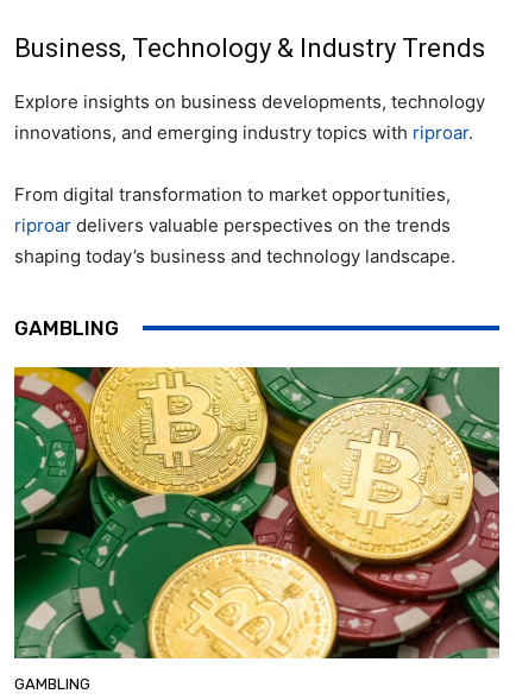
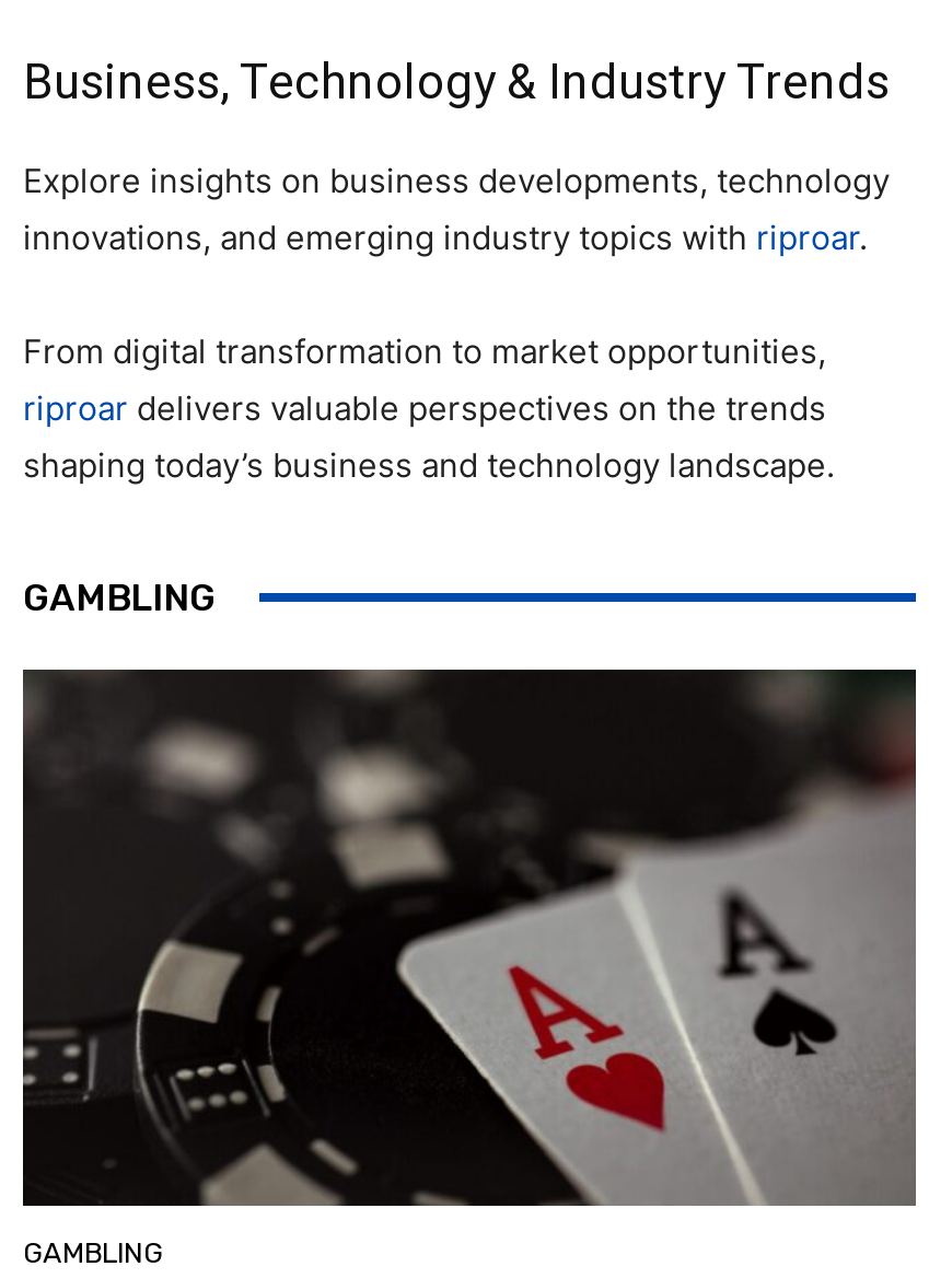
[13,366,501,660] [image] -> [21,667,916,1208] [image]

